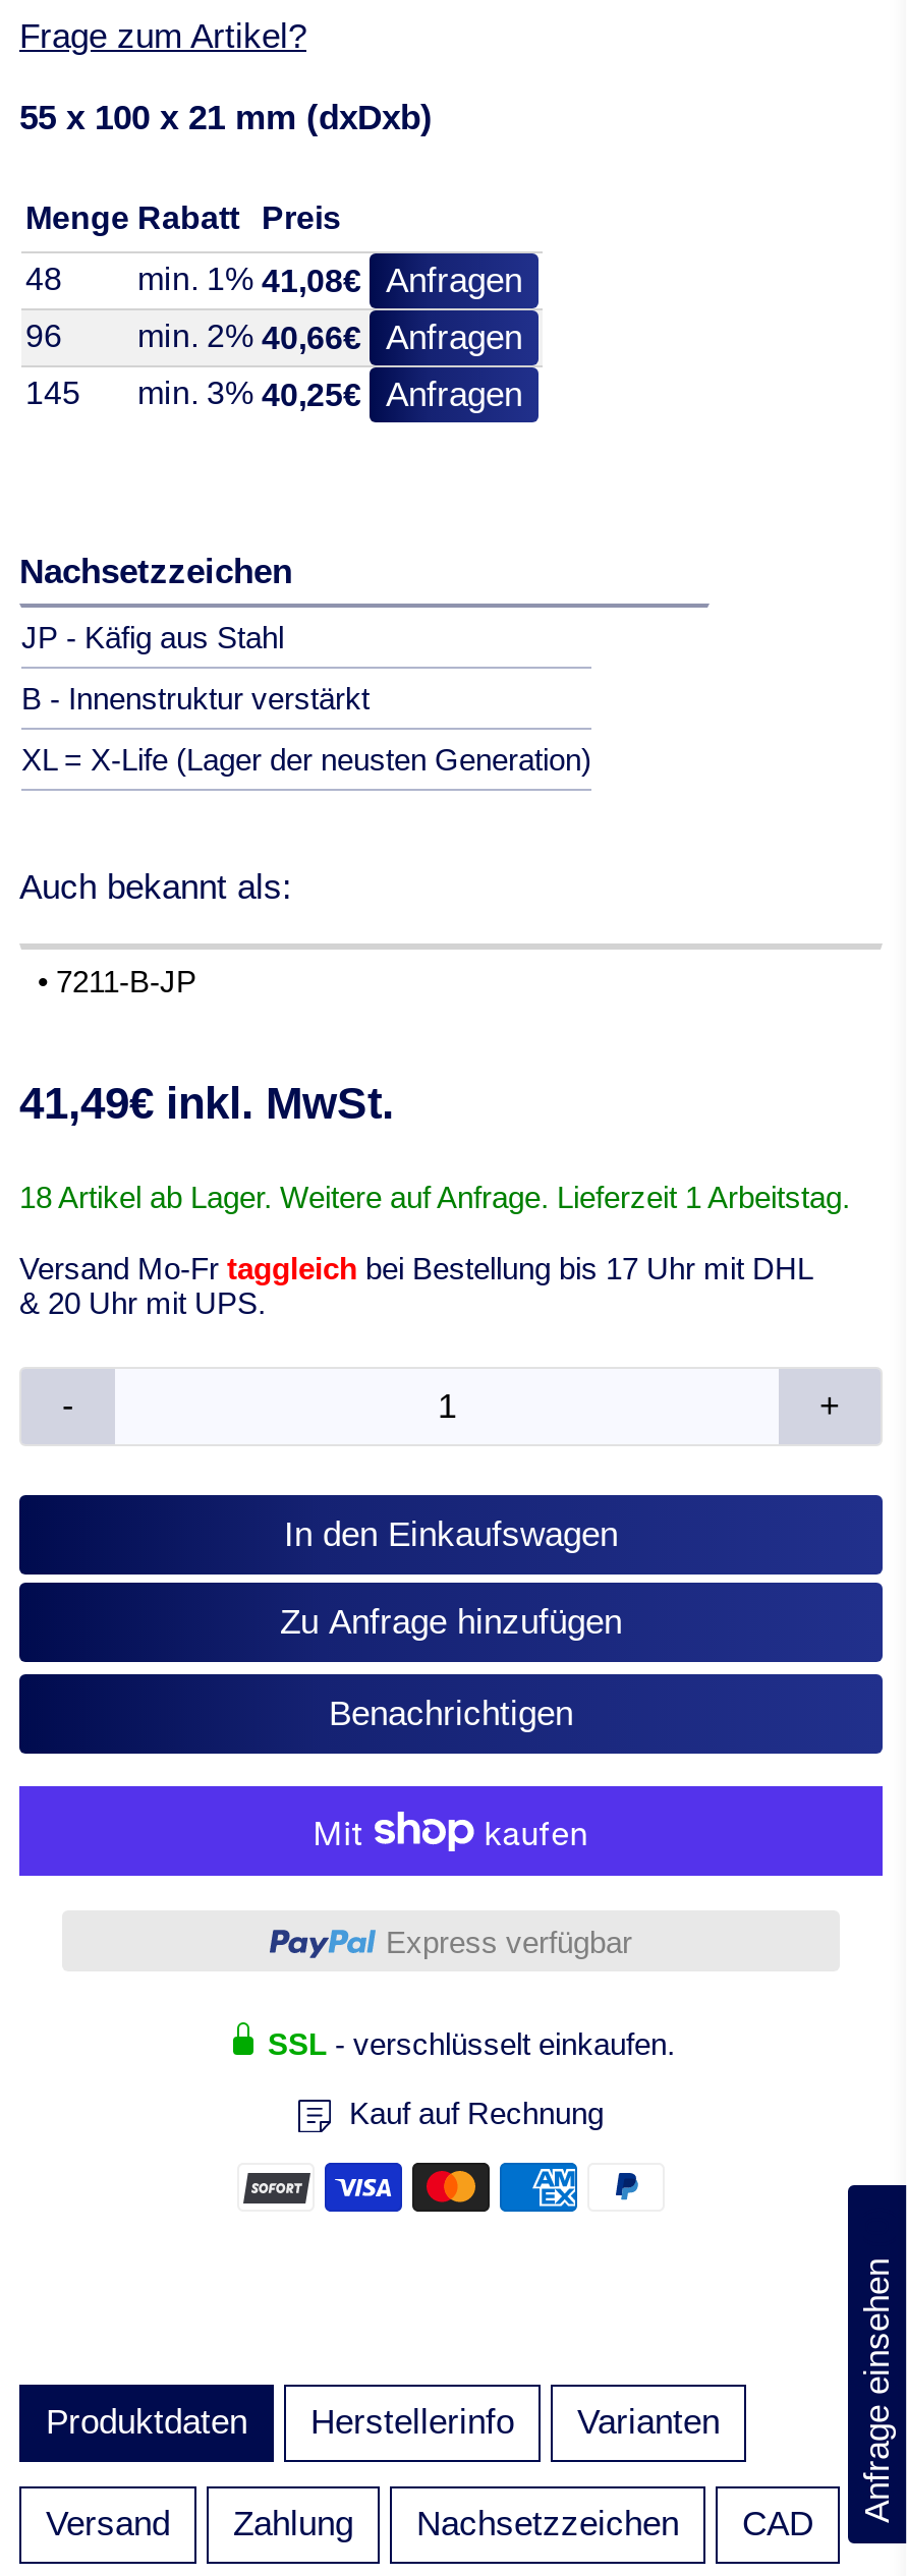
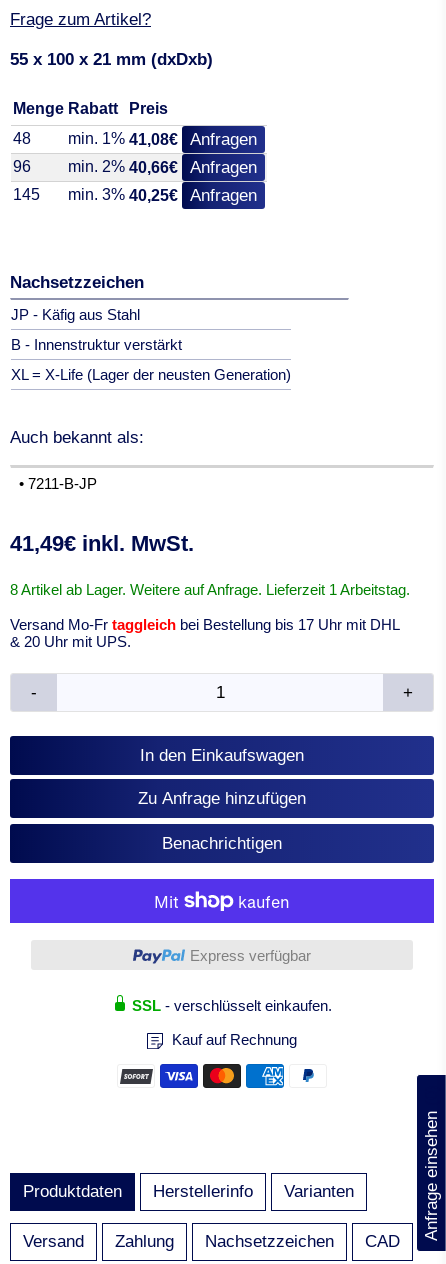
[19,1180,850,1214] 18 Artikel ab Lager. Weitere auf Anfrage. Lieferzeit 1 Arbeitstag. -> [10,581,410,598] 8 Artikel ab Lager. Weitere auf Anfrage. Lieferzeit 1 Arbeitstag.

